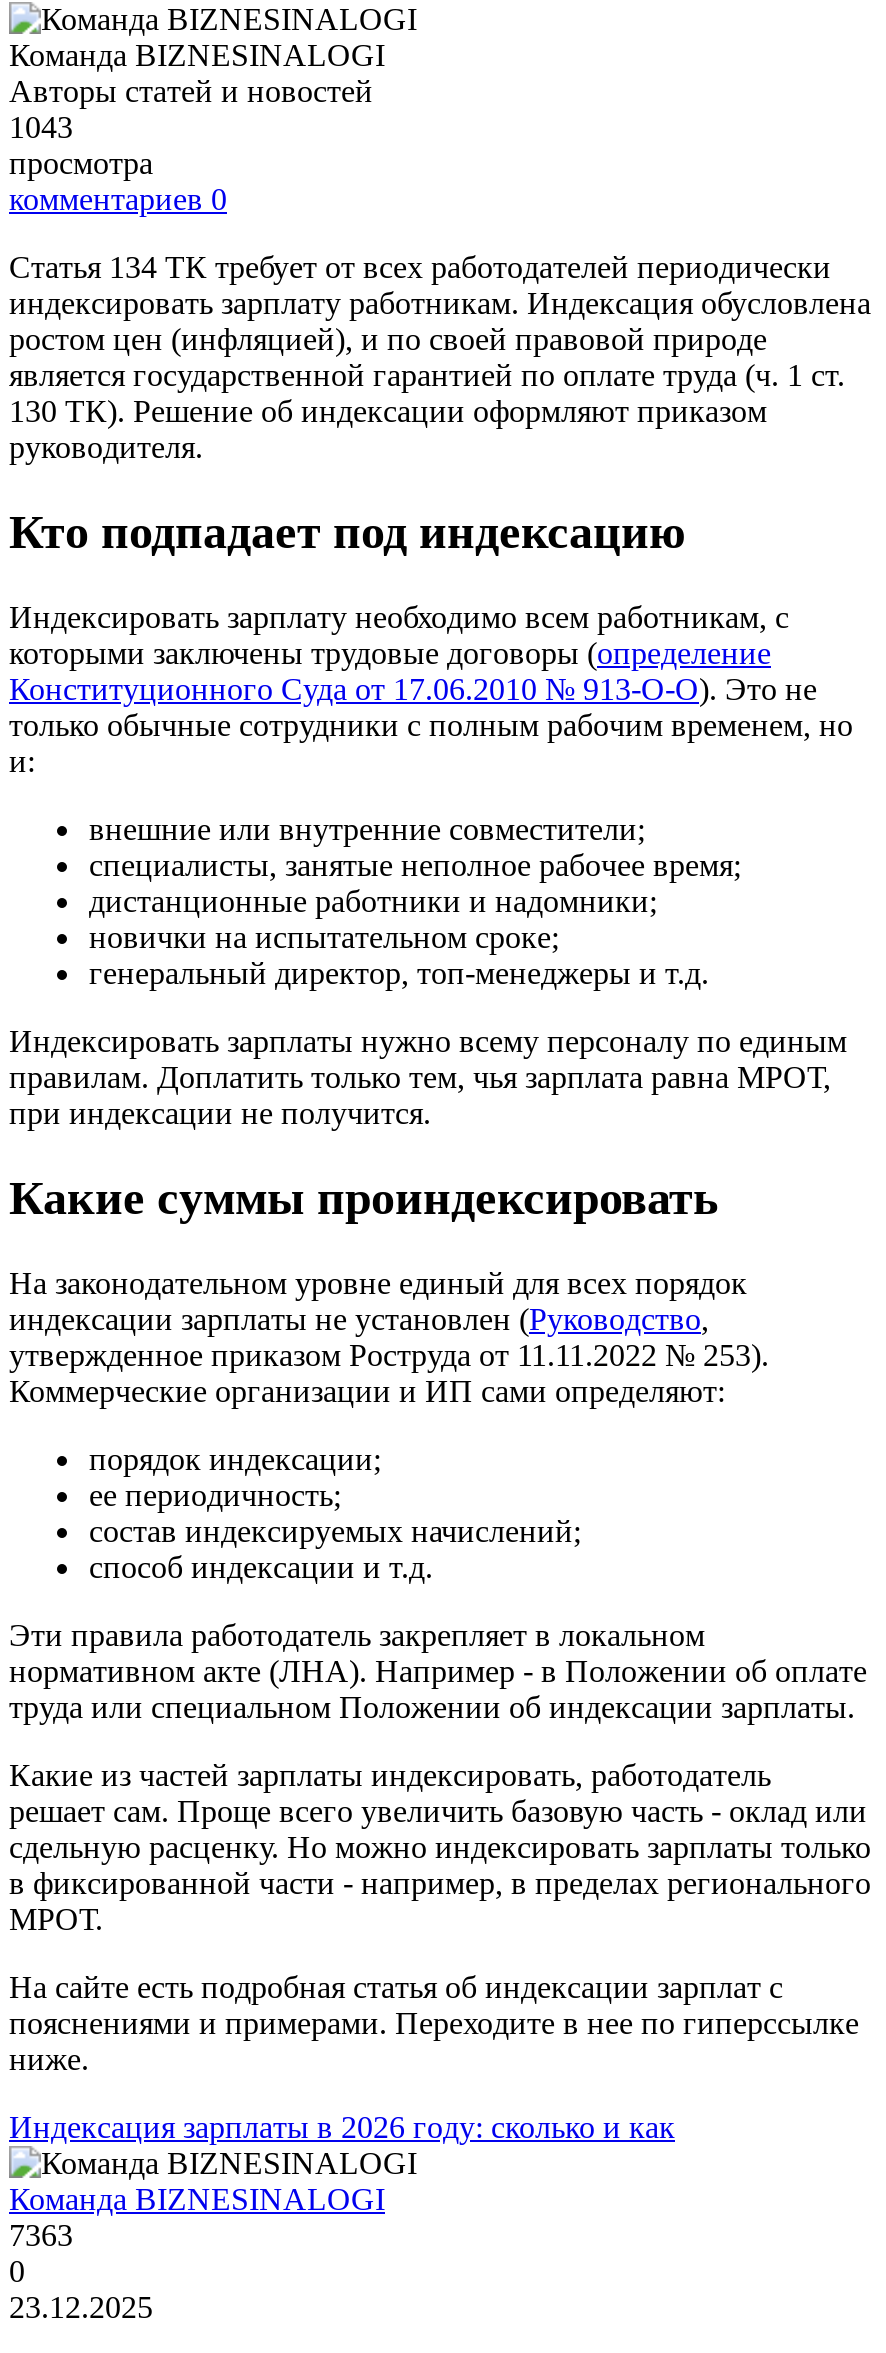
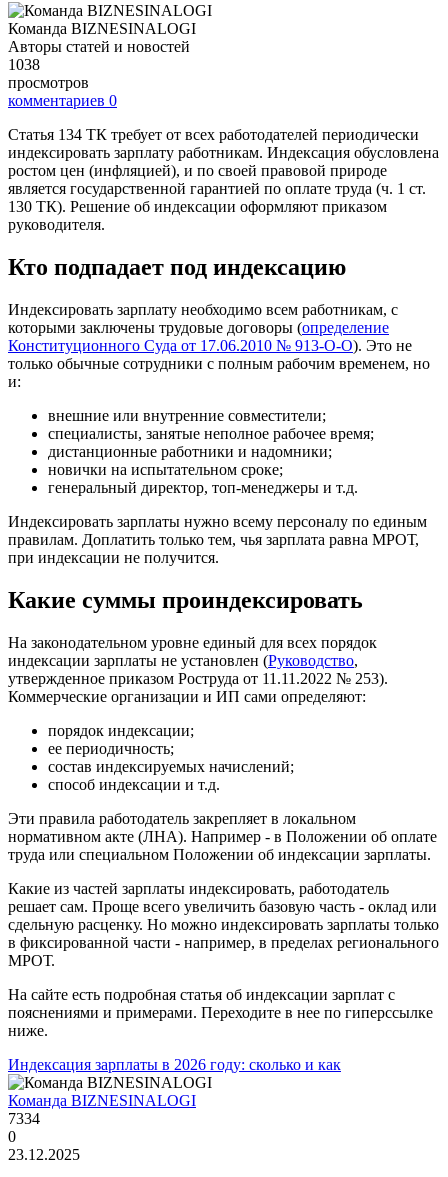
[9,110,153,180] 1043 | просмотра -> [8,56,89,91] 1038 | просмотров
[9,2217,73,2251] 7363 -> [8,1109,40,1126] 7334

